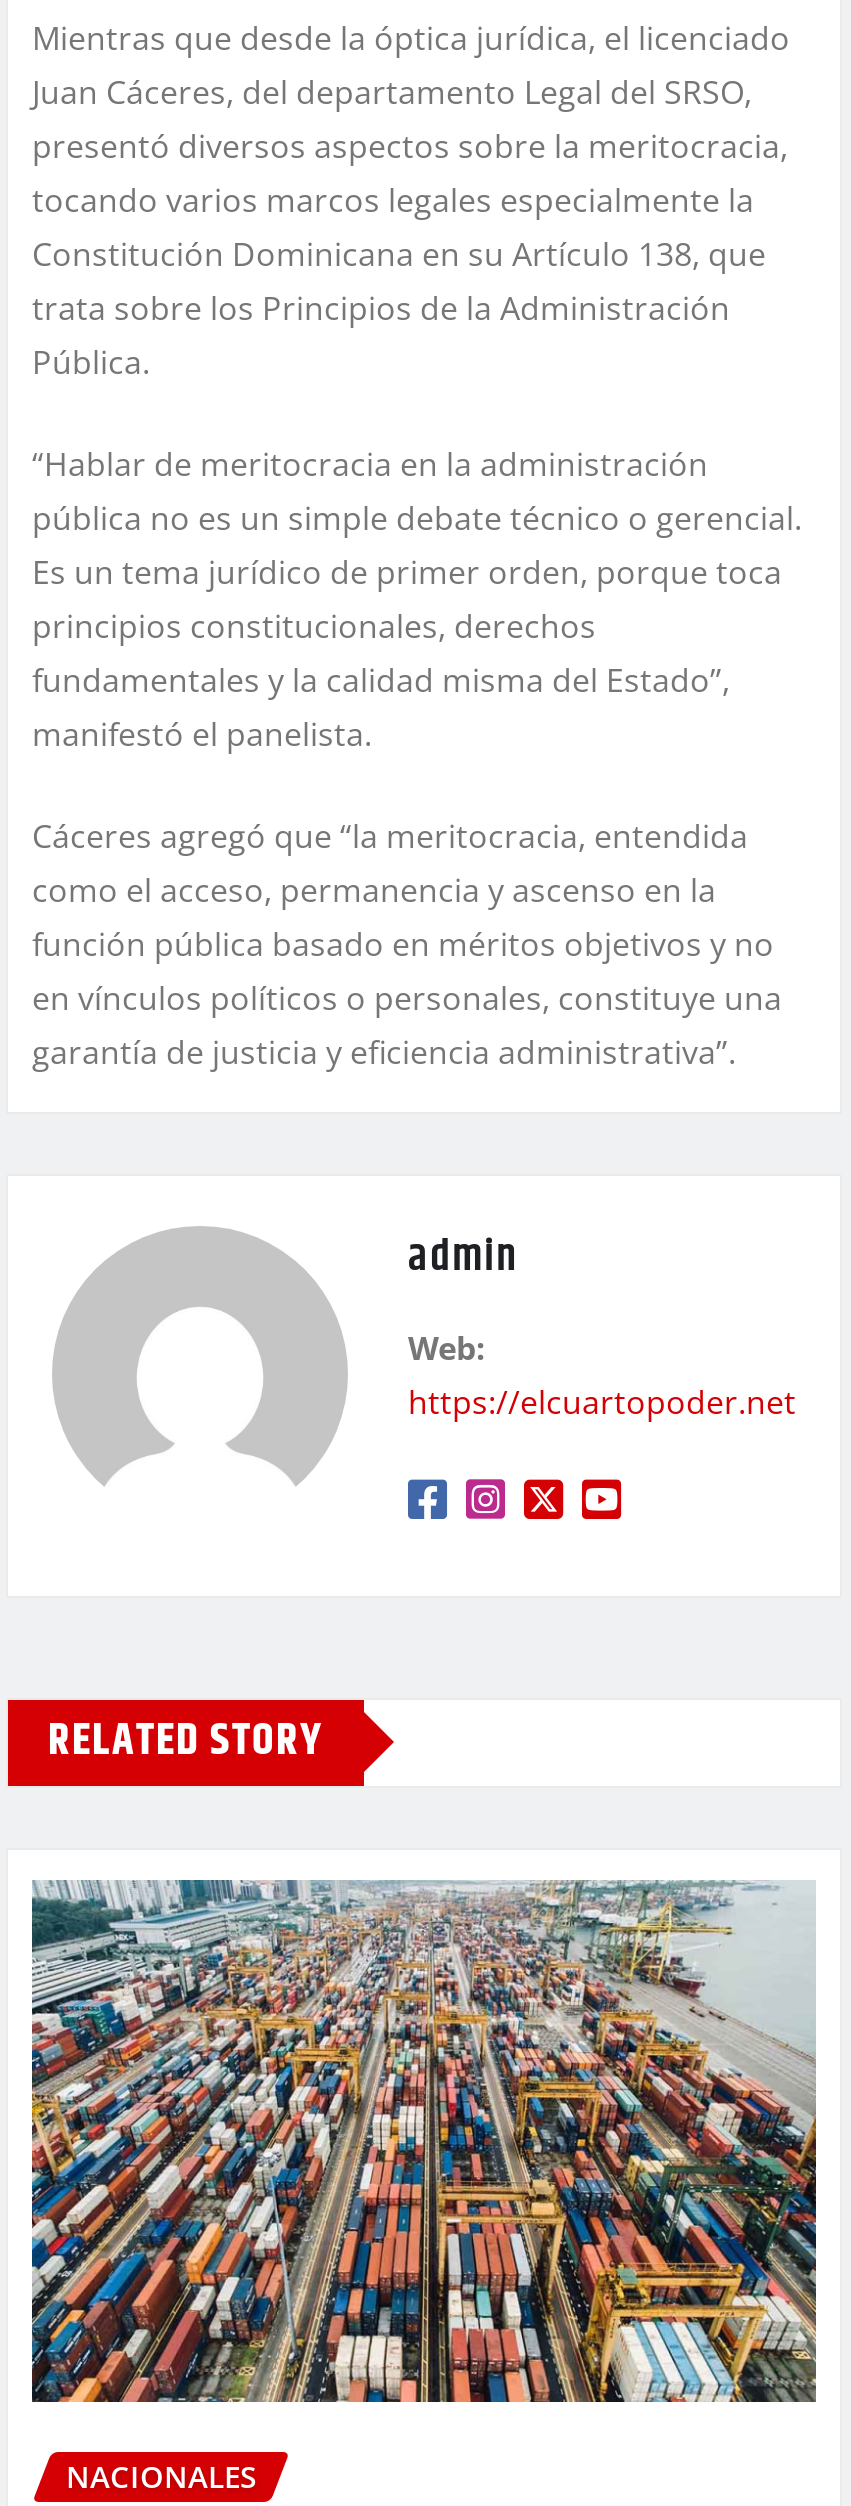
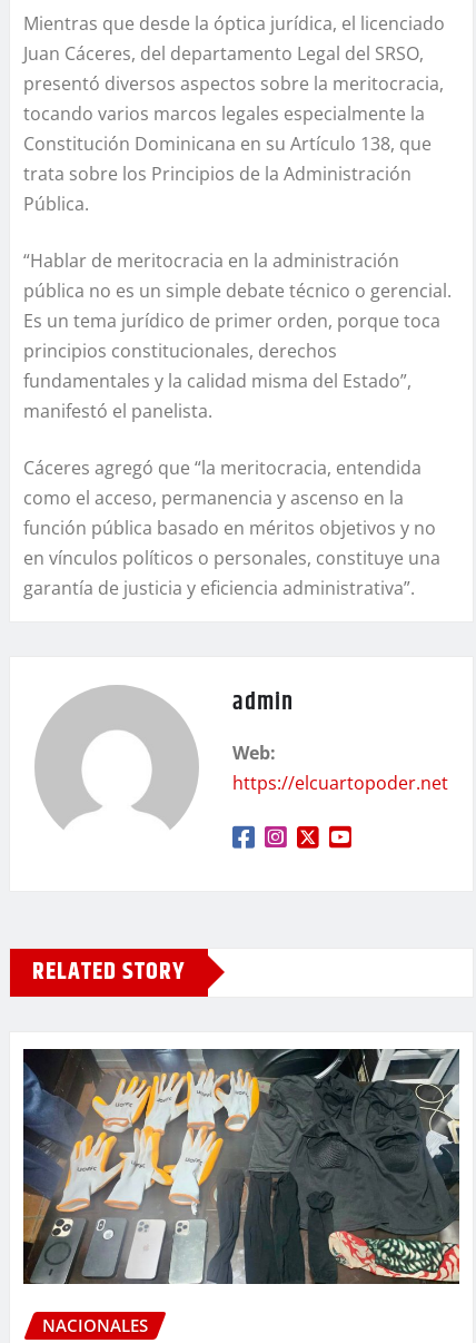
[30,1880,818,2404] [image] -> [22,1048,460,1285] [image]

